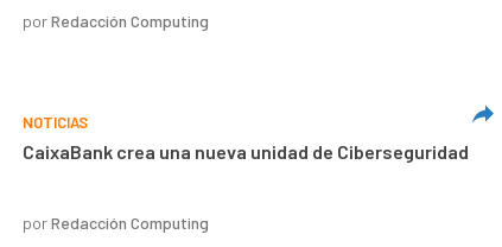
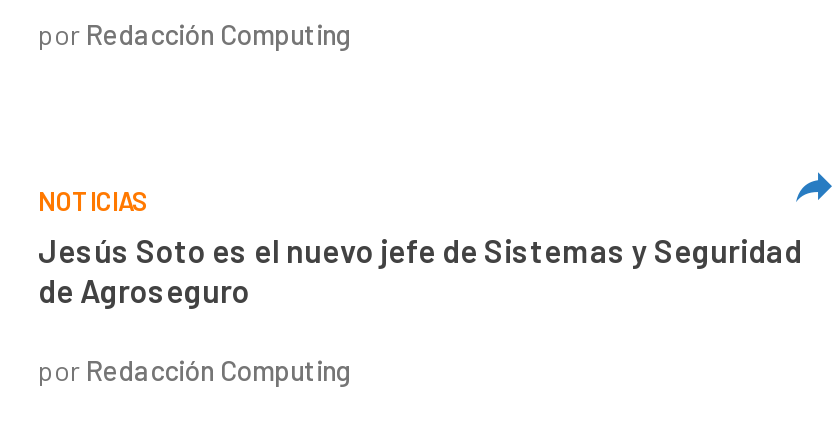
[23,140,469,163] CaixaBank crea una nueva unidad de Ciberseguridad -> [38,231,802,309] Jesús Soto es el nuevo jefe de Sistemas y Seguridad | de Agroseguro

